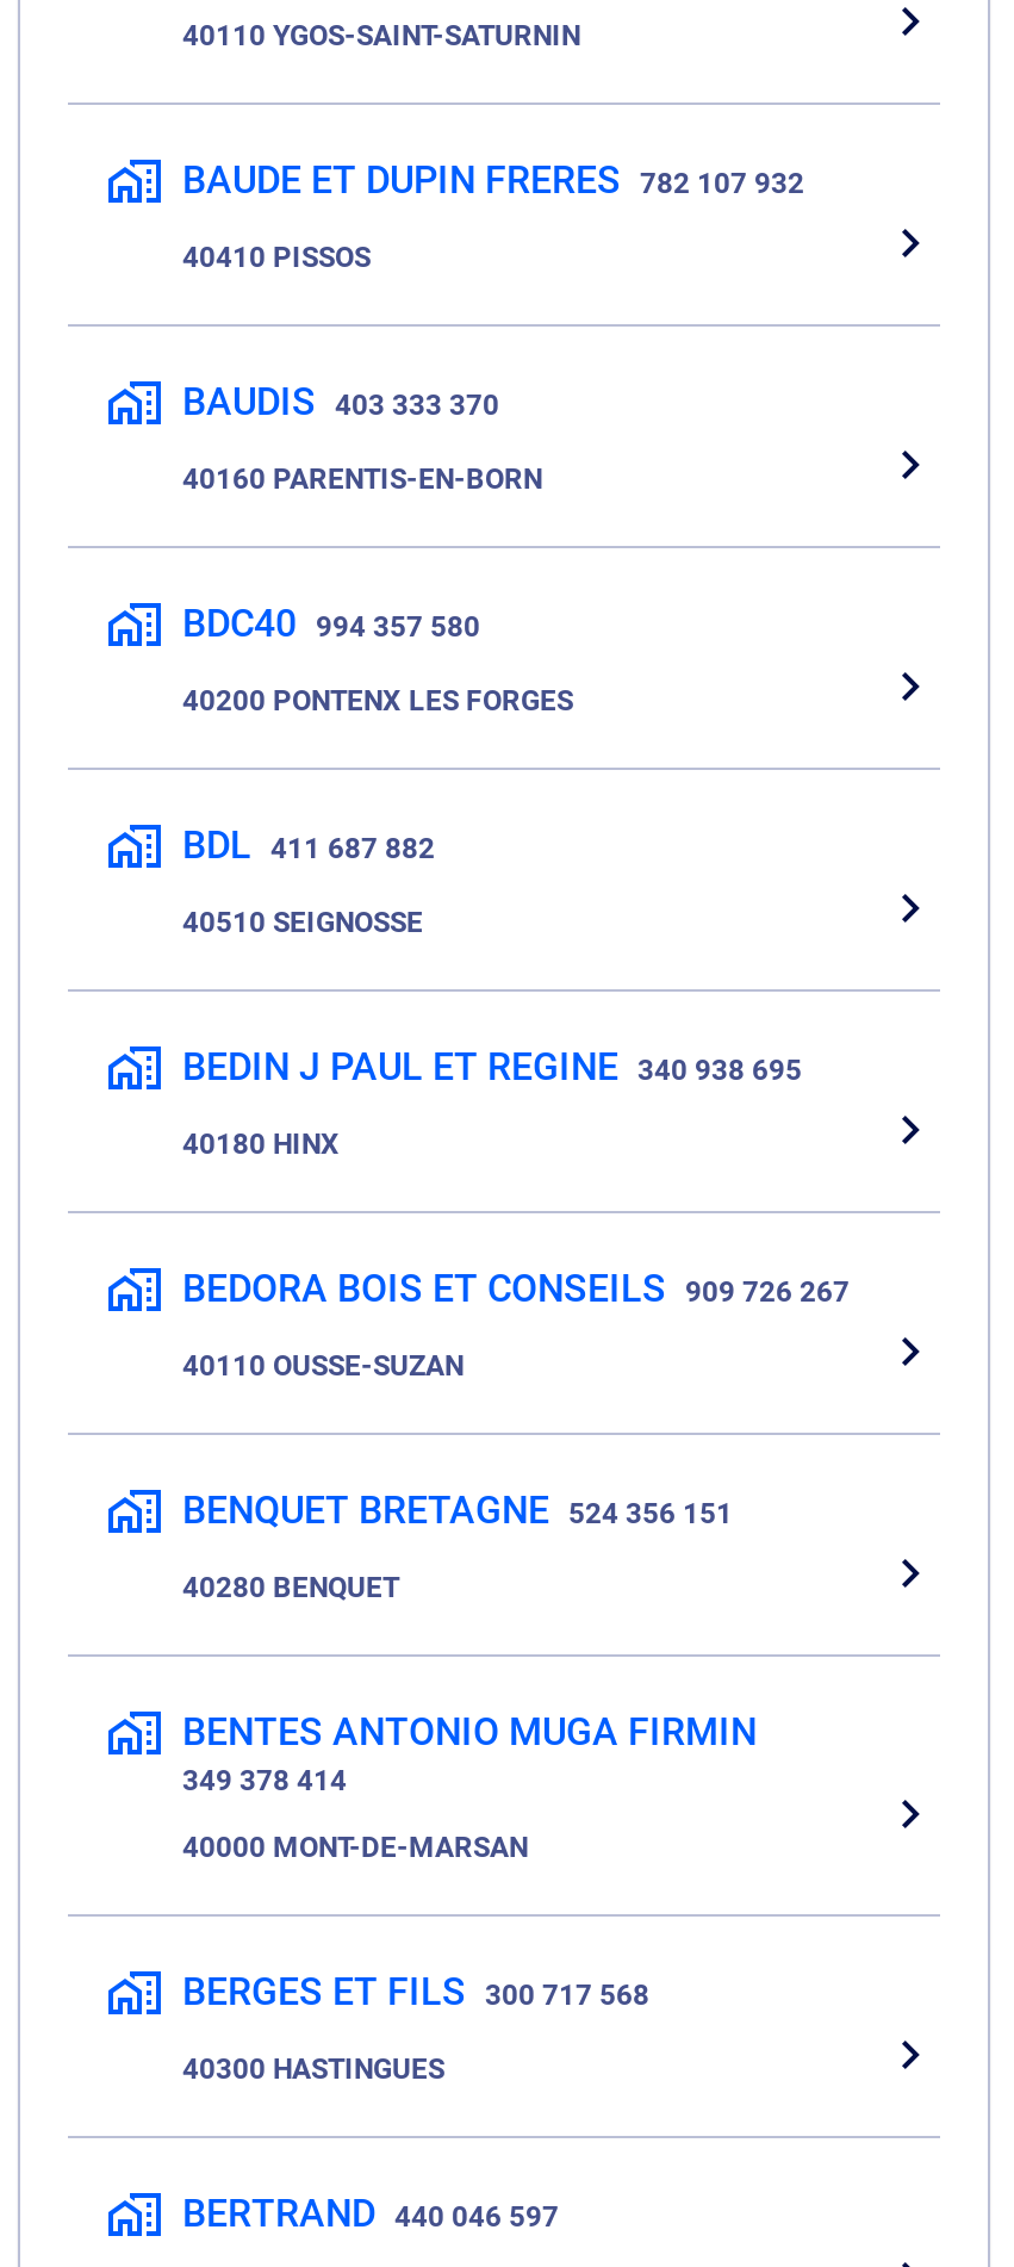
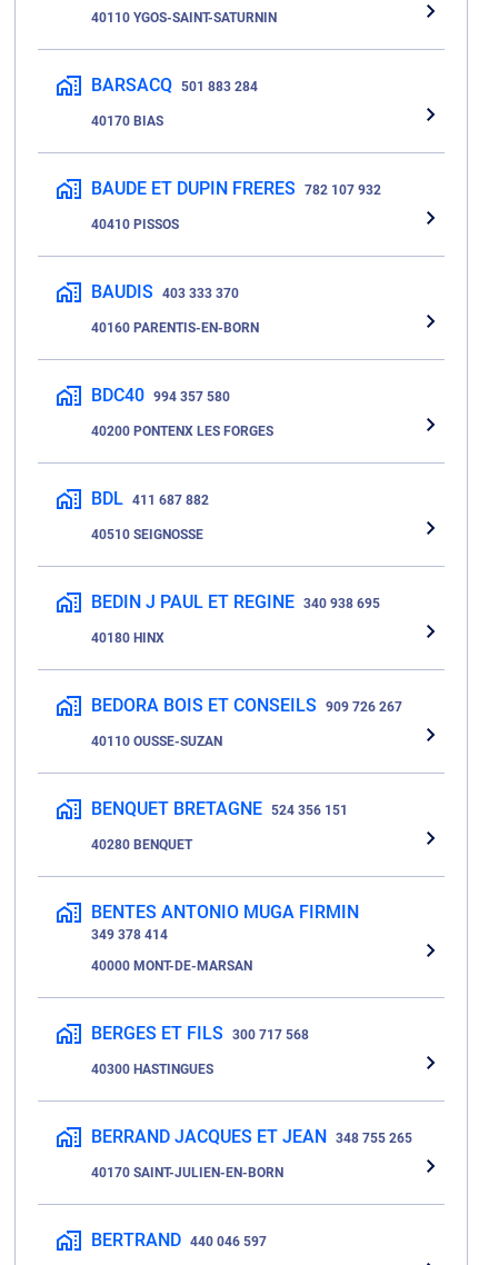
none -> [91,74,258,129] BARSACQ 501 883 284 | 40170 BIAS
none -> [91,1126,412,1181] BERRAND JACQUES ET JEAN 348 755 265 | 40170 SAINT-JULIEN-EN-BORN

